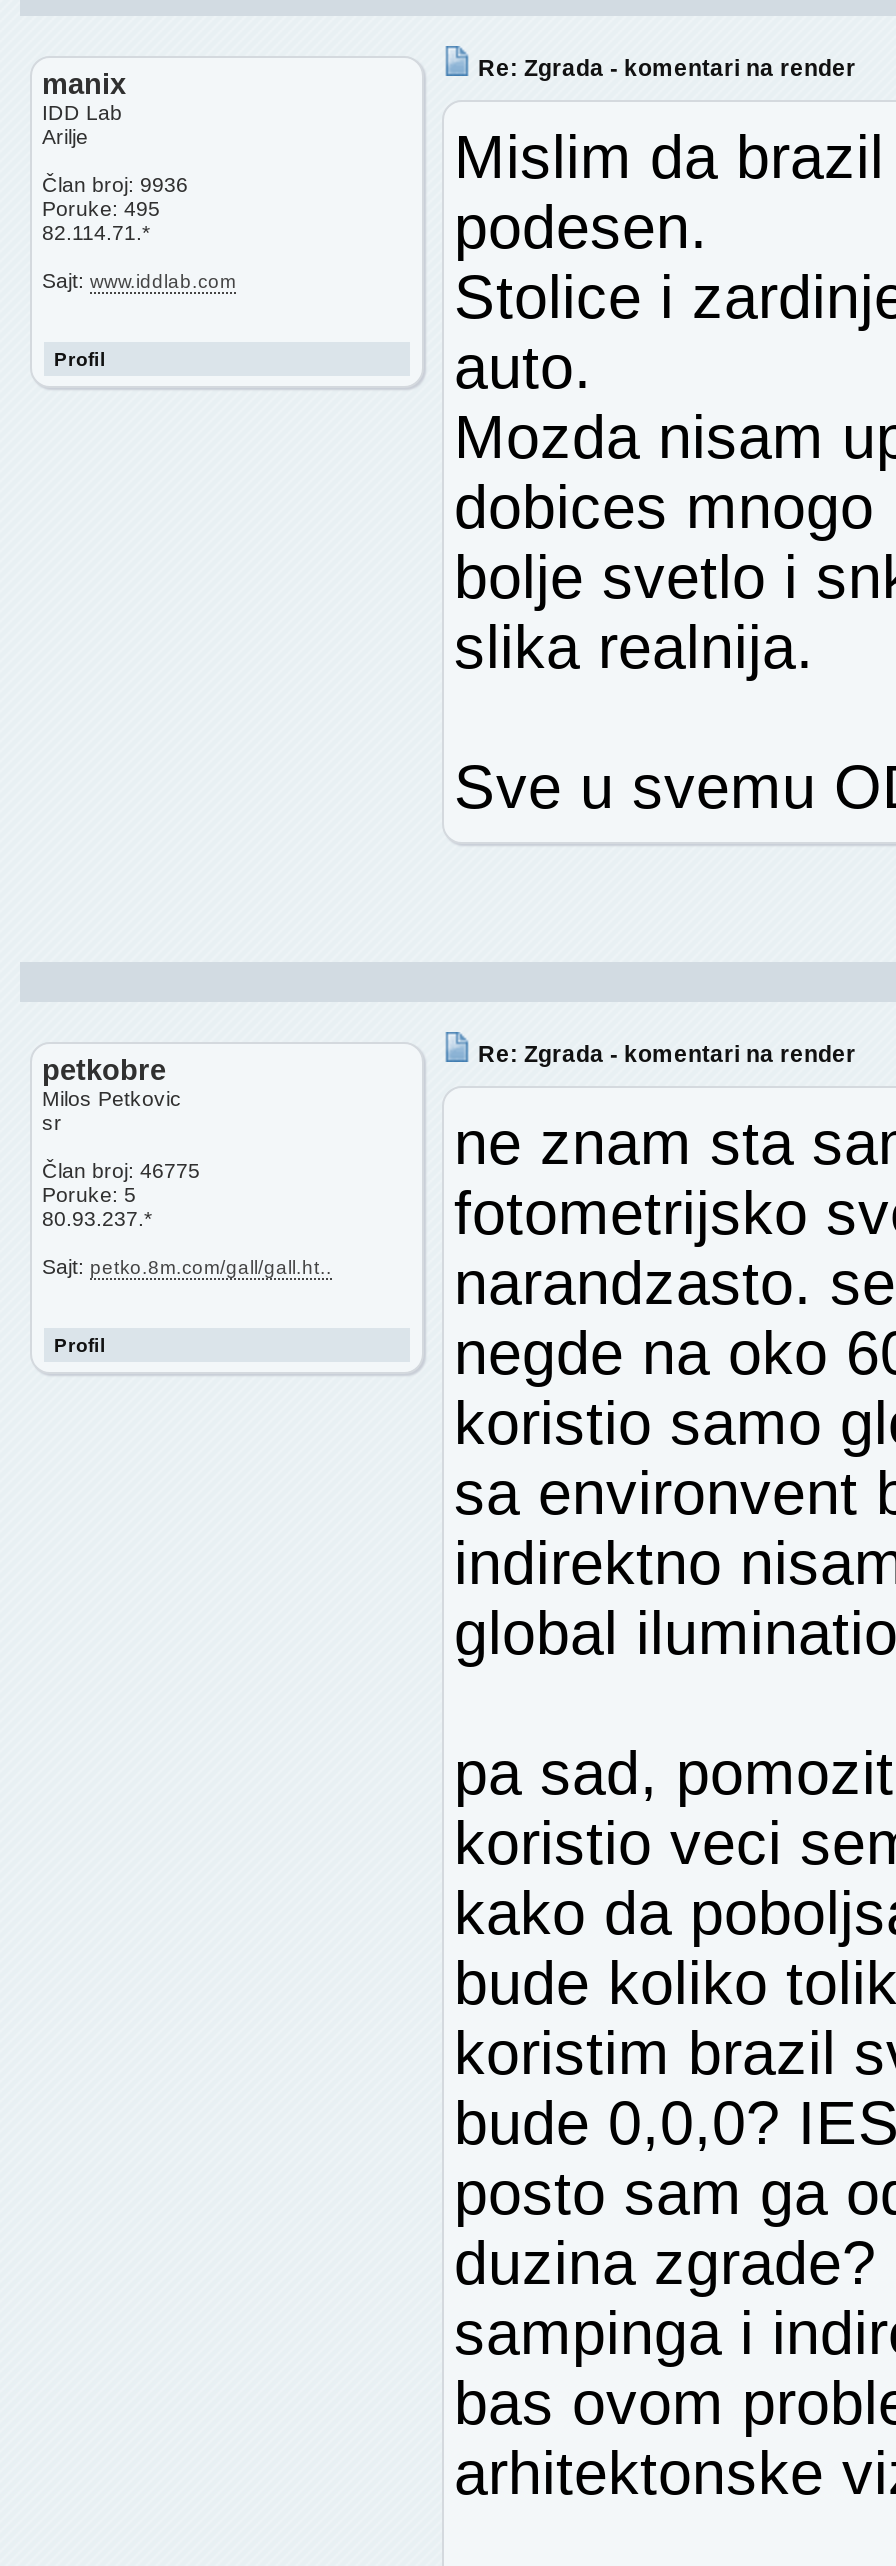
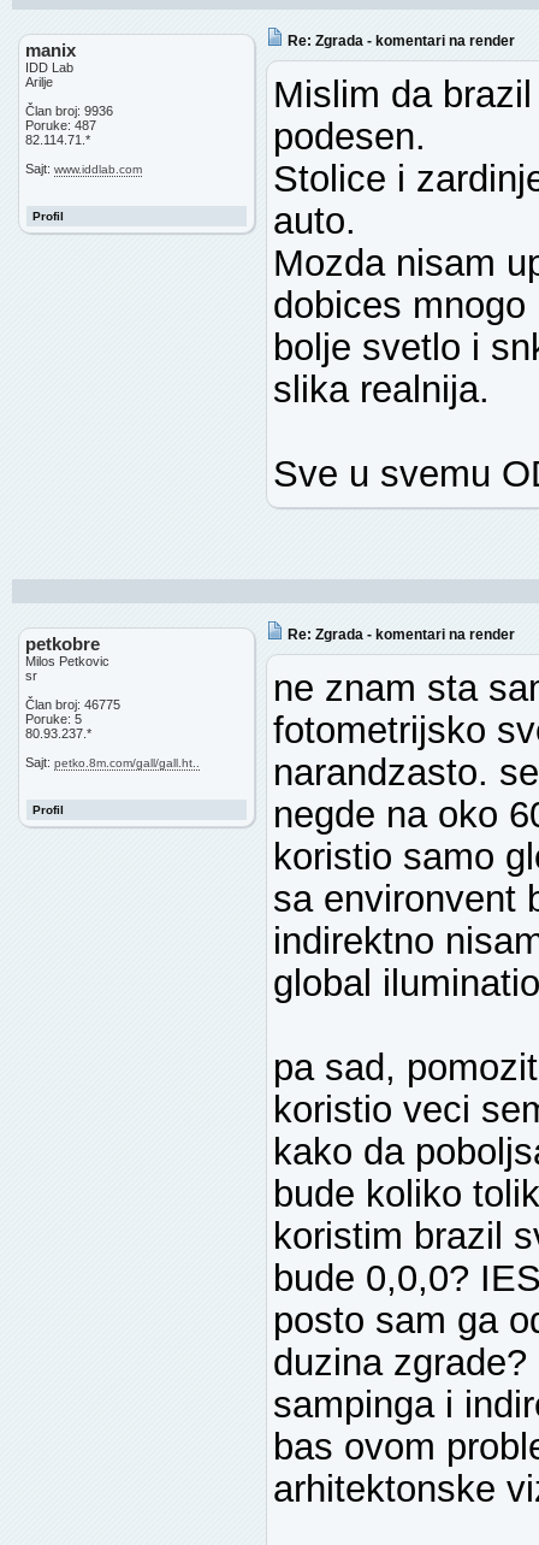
[42,196,160,220] Poruke: 495 -> [25,118,96,132] Poruke: 487

